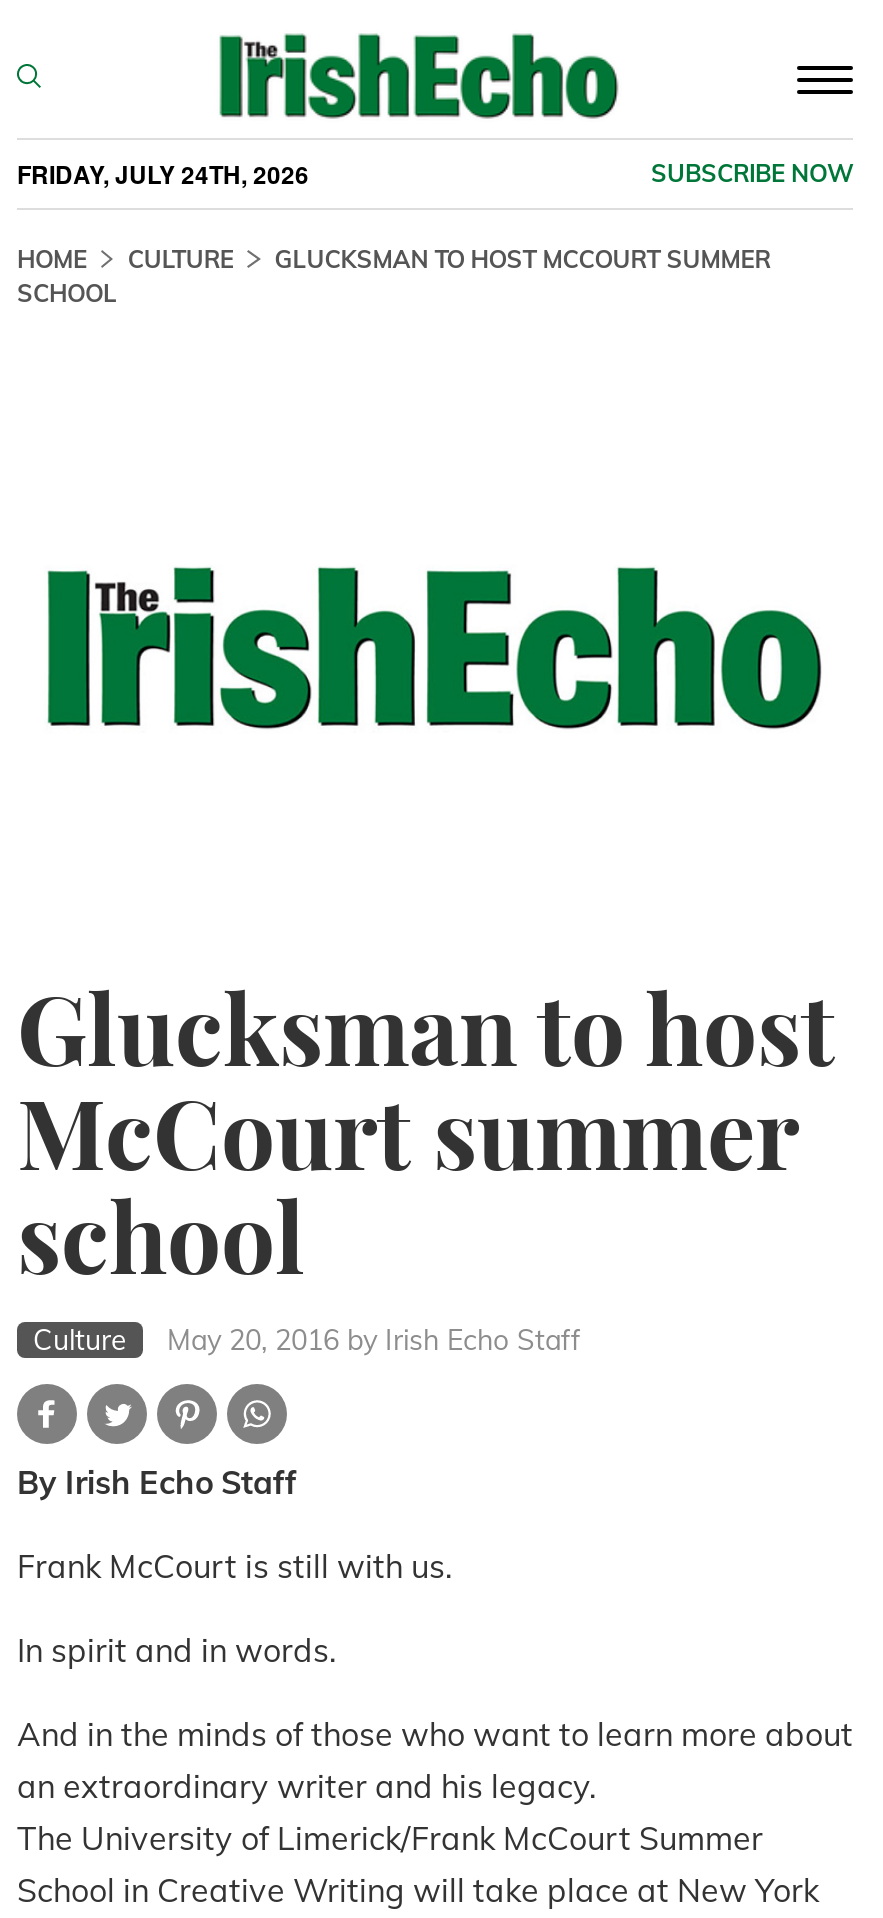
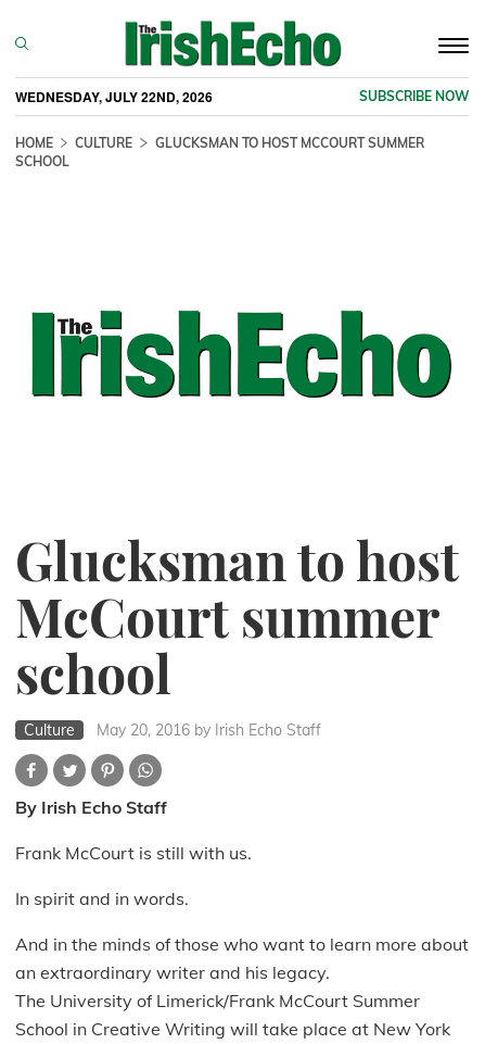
[17,156,309,192] FRIDAY, JULY 24TH, 2026 -> [15,87,213,106] WEDNESDAY, JULY 22ND, 2026

